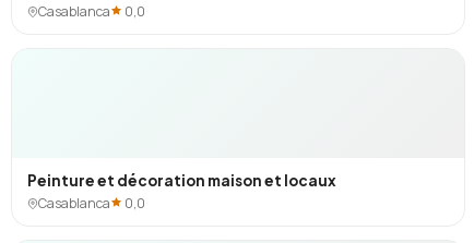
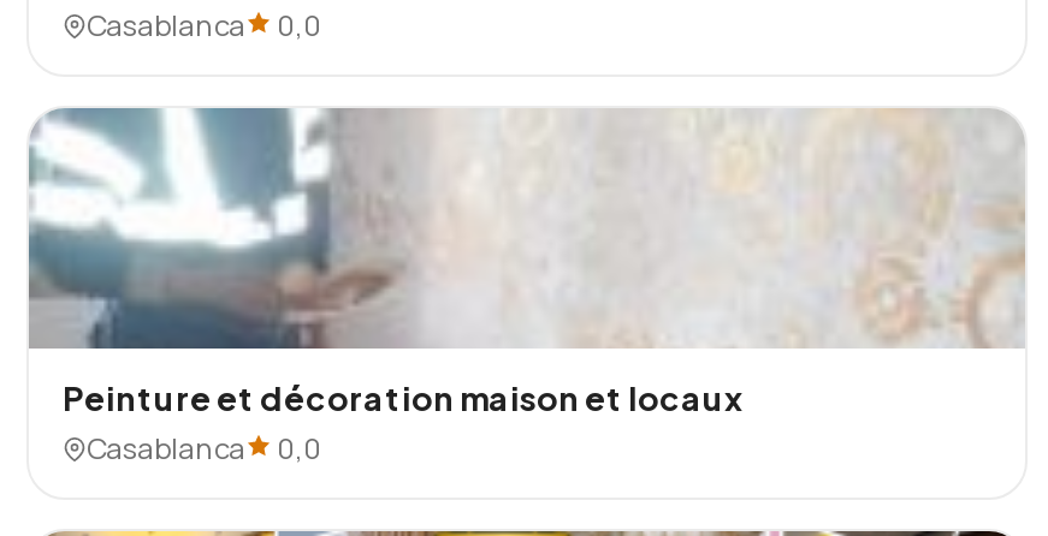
none -> [26,106,1028,351] [image]

